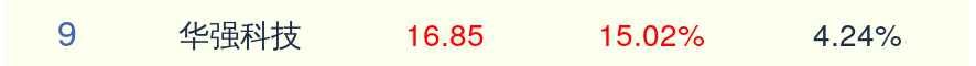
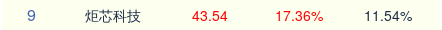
[178,11,302,55] 华强科技 -> [85,5,141,25] 炬芯科技
[405,11,485,55] 16.85 -> [191,5,227,25] 43.54
[598,11,704,55] 15.02% -> [274,5,322,25] 17.36%
[813,11,901,55] 4.24% -> [363,5,411,25] 11.54%

